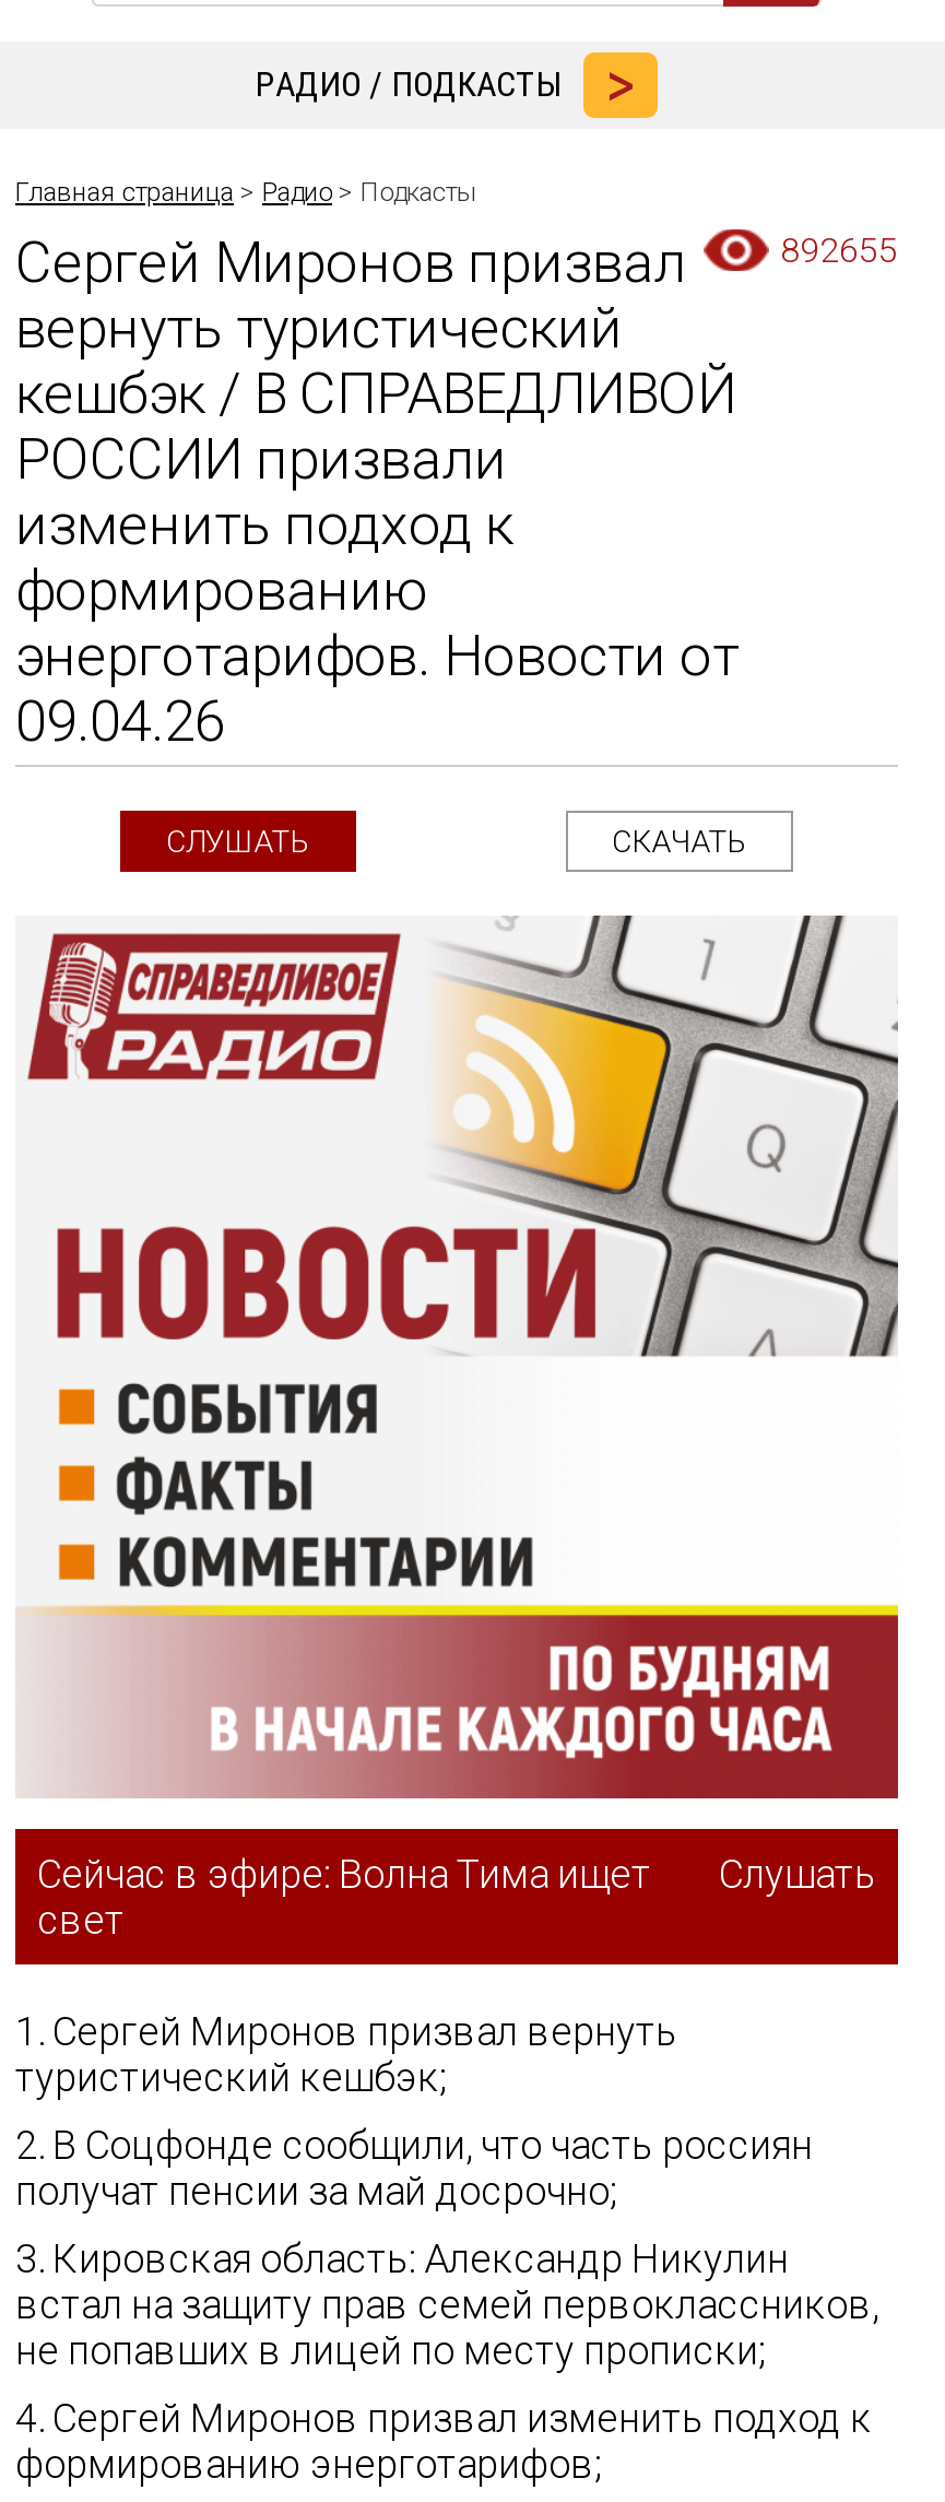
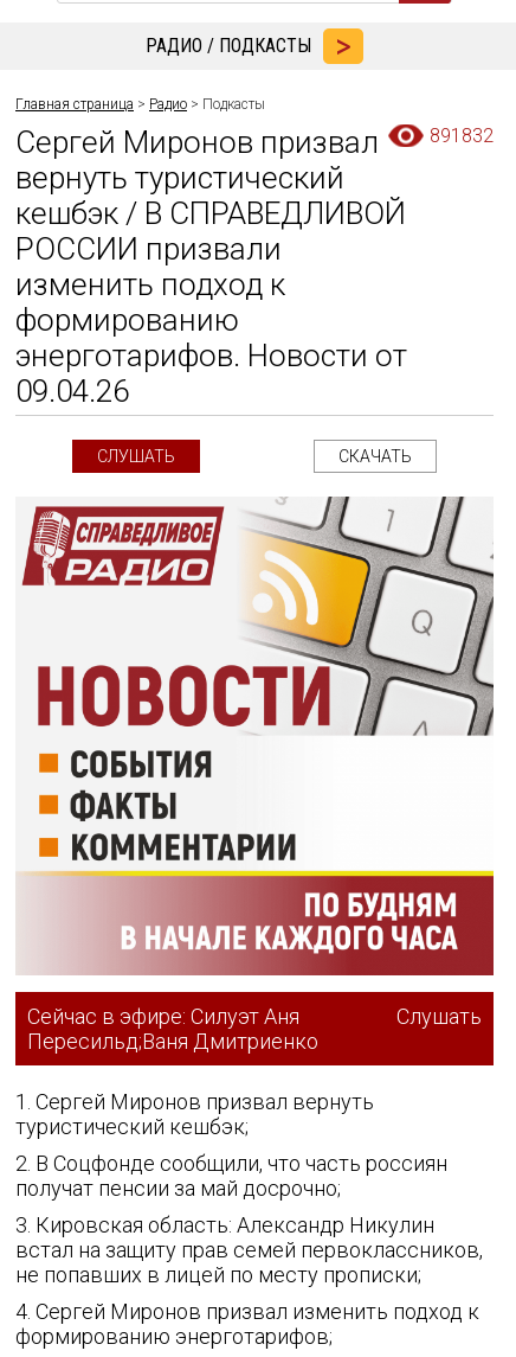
[780,229,898,271] 892655 -> [430,124,494,147] 891832
[37,1851,651,1943] Сейчас в эфире: Волна Тима ищет | свет -> [27,1004,318,1054] Сейчас в эфире: Силуэт Аня | Пересильд;Ваня Дмитриенко

